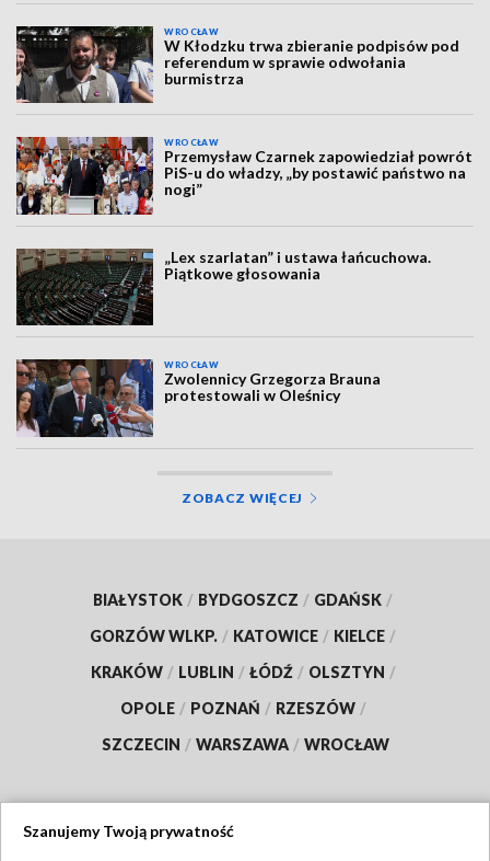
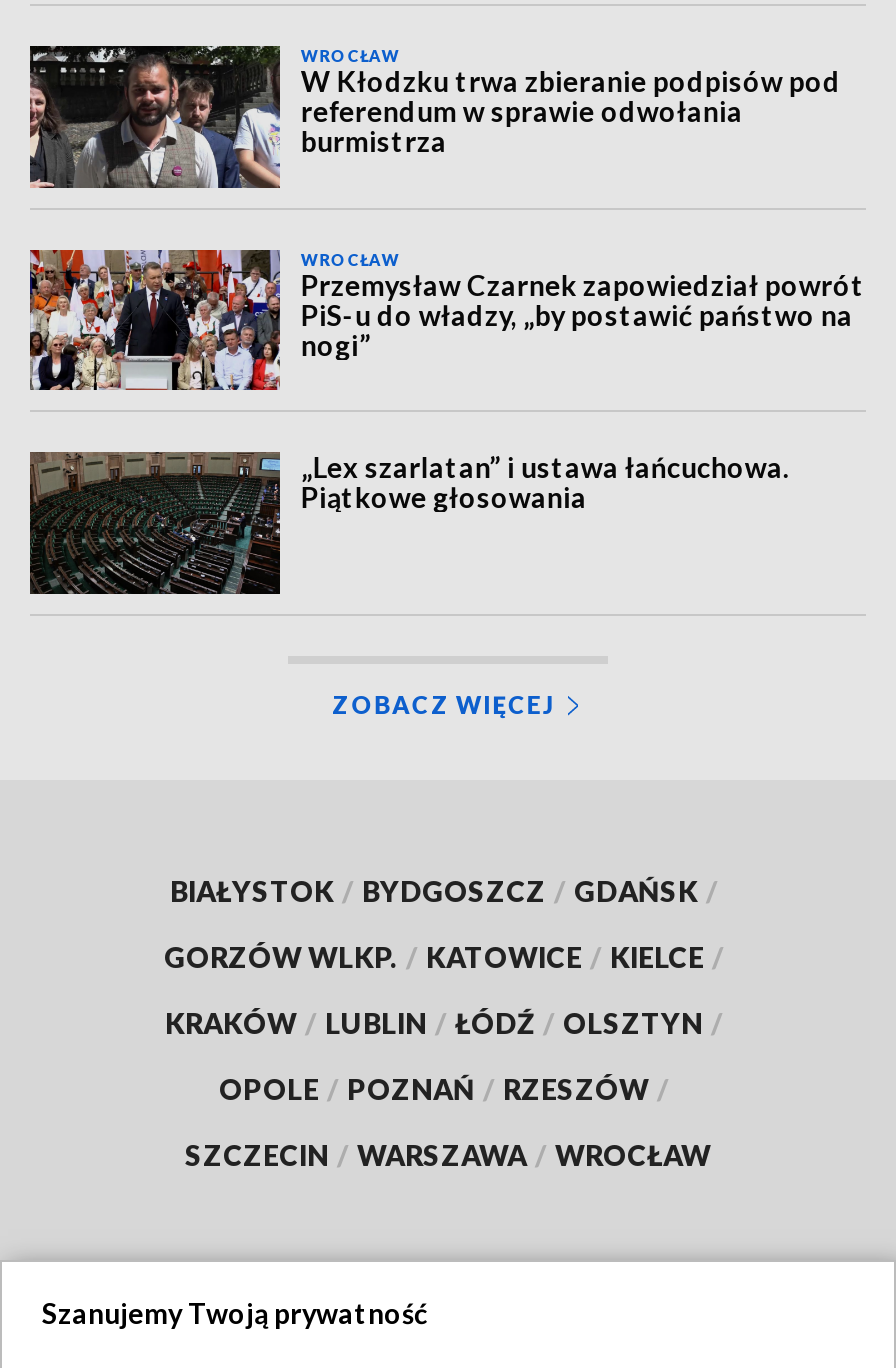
[16,359,381,438] [image] | WROCŁAW | Zwolennicy Grzegorza Brauna | protestowali w Oleśnicy -> none

